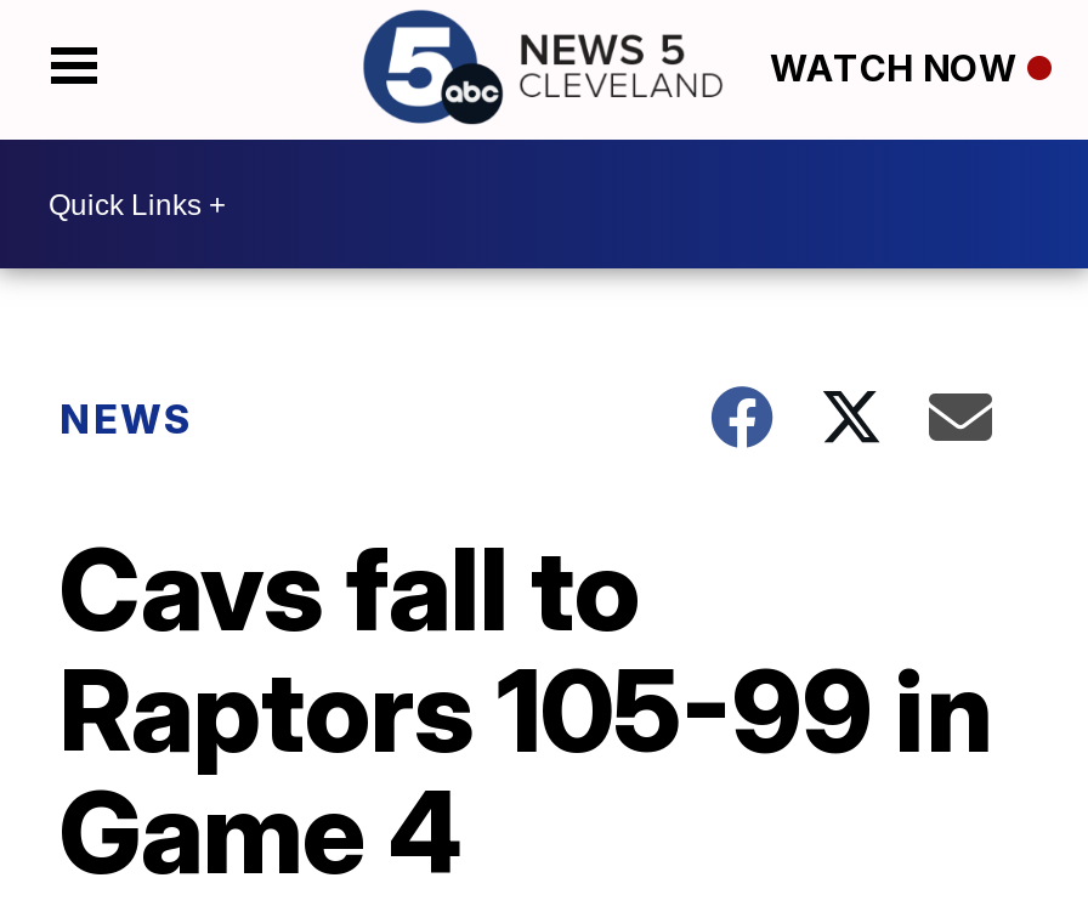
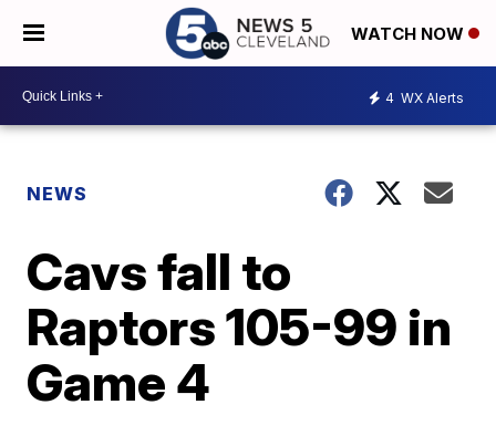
none -> [385,89,464,106] 4 WX Alerts

